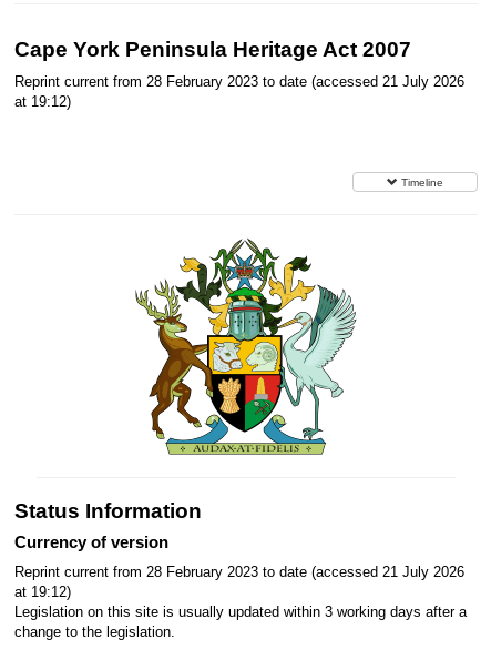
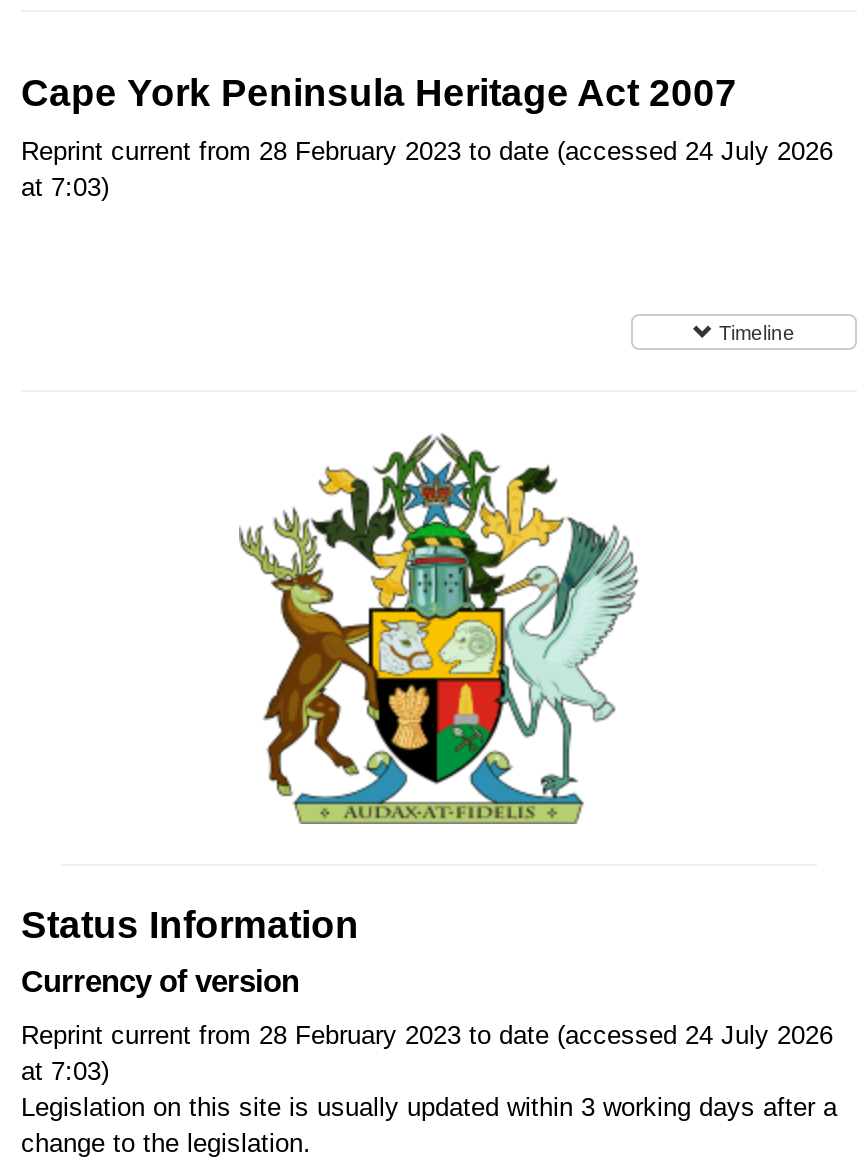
[14,73,464,90] Reprint current from 28 February 2023 to date (accessed 21 July 2026 -> [21,136,833,166] Reprint current from 28 February 2023 to date (accessed 24 July 2026
[14,93,71,110] at 19:12) -> [21,172,109,202] at 7:03)
[14,564,464,580] Reprint current from 28 February 2023 to date (accessed 21 July 2026 -> [21,1020,833,1050] Reprint current from 28 February 2023 to date (accessed 24 July 2026
[14,584,71,600] at 19:12) -> [21,1056,109,1086] at 7:03)

